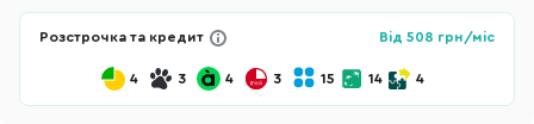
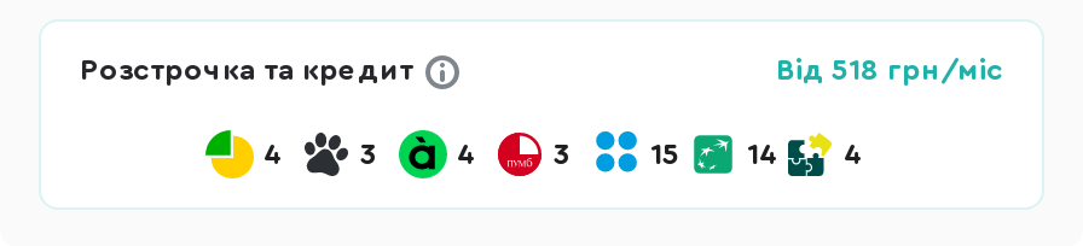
[379,30,495,44] Від 508 грн/міс -> [776,55,1003,84] Від 518 грн/міс

